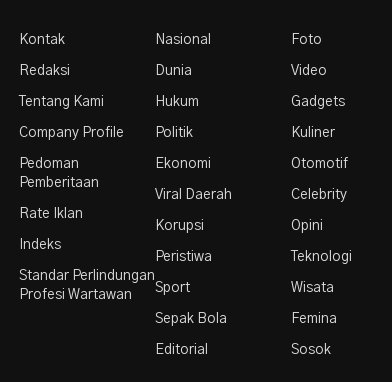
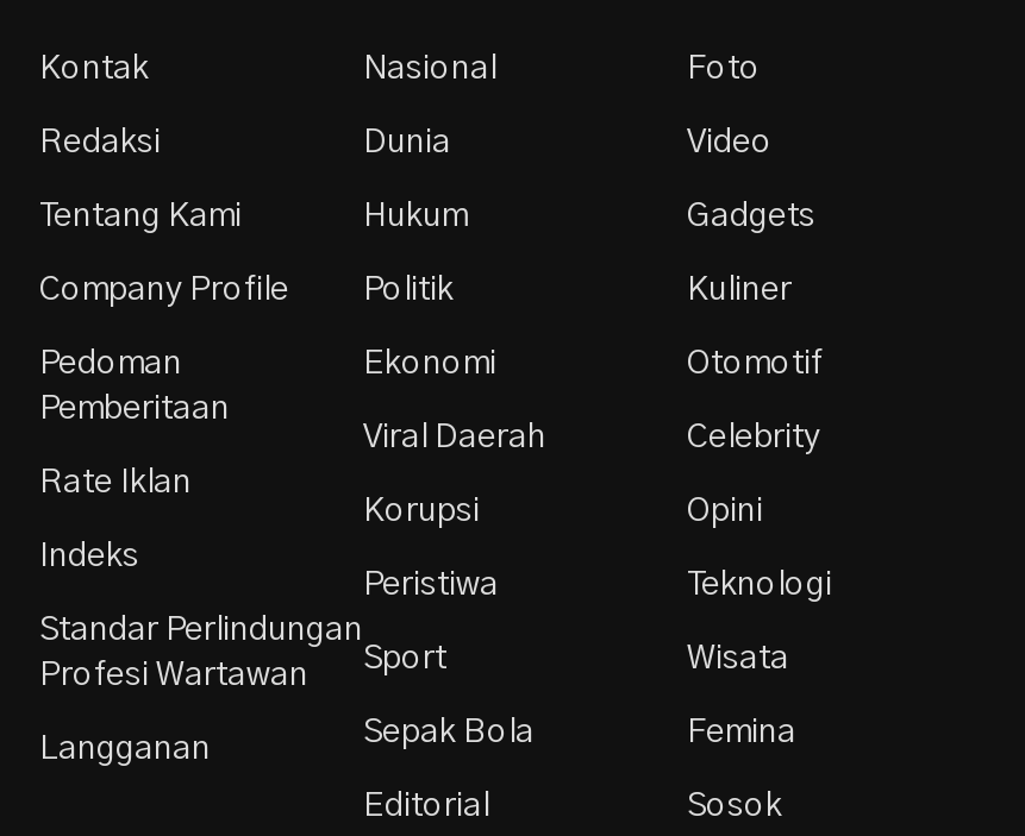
none -> [39,732,211,765] Langganan

